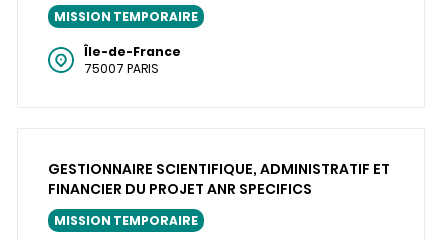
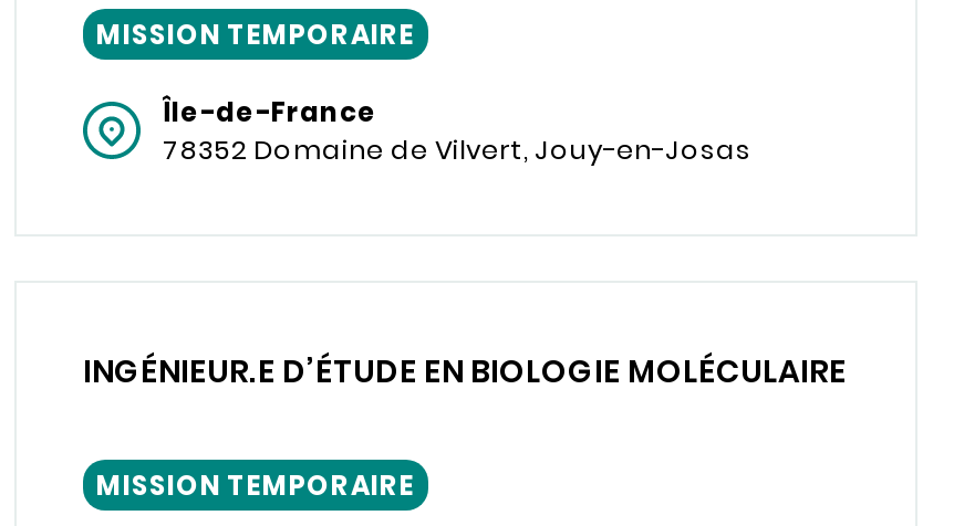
[84,60,159,77] 75007 PARIS -> [163,130,751,168] 78352 Domaine de Vilvert, Jouy-en-Josas
[48,159,390,199] GESTIONNAIRE SCIENTIFIQUE, ADMINISTRATIF ET | FINANCIER DU PROJET ANR SPECIFICS -> [83,349,847,393] INGÉNIEUR.E D’ÉTUDE EN BIOLOGIE MOLÉCULAIRE

